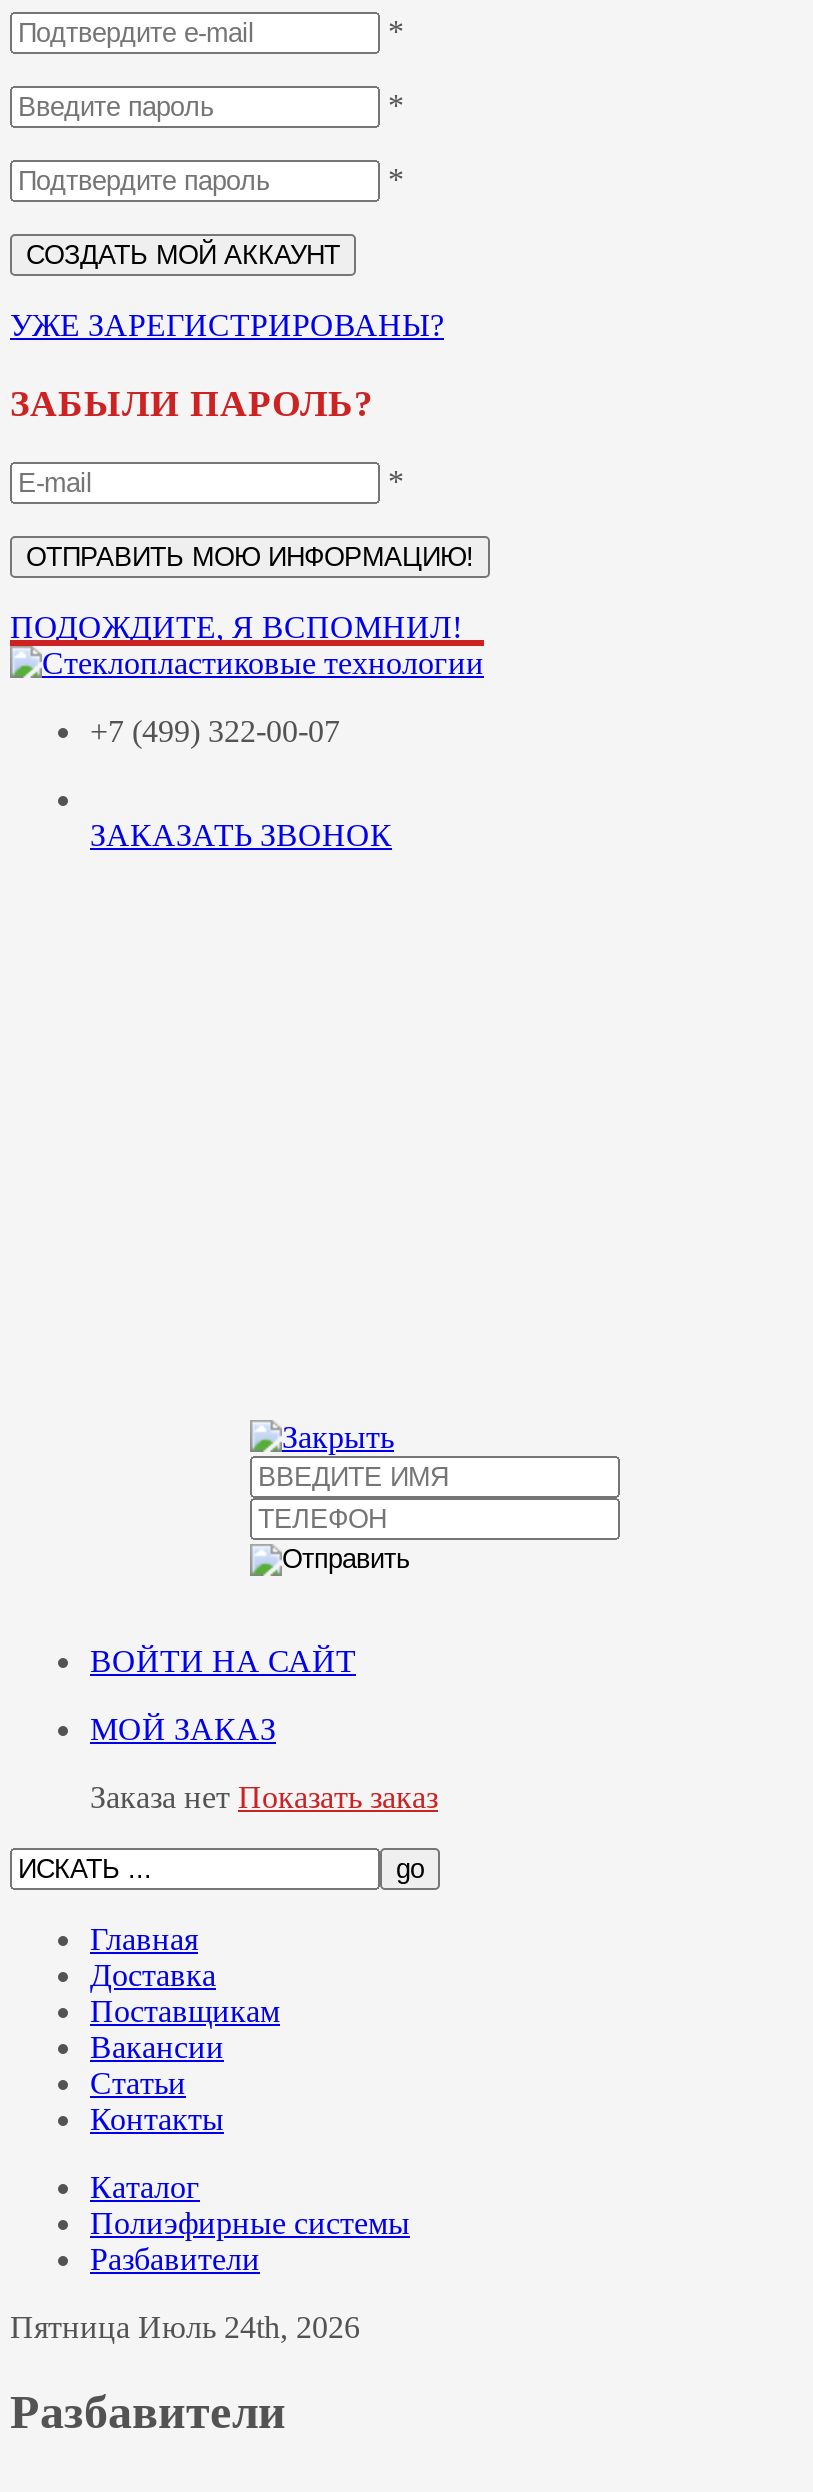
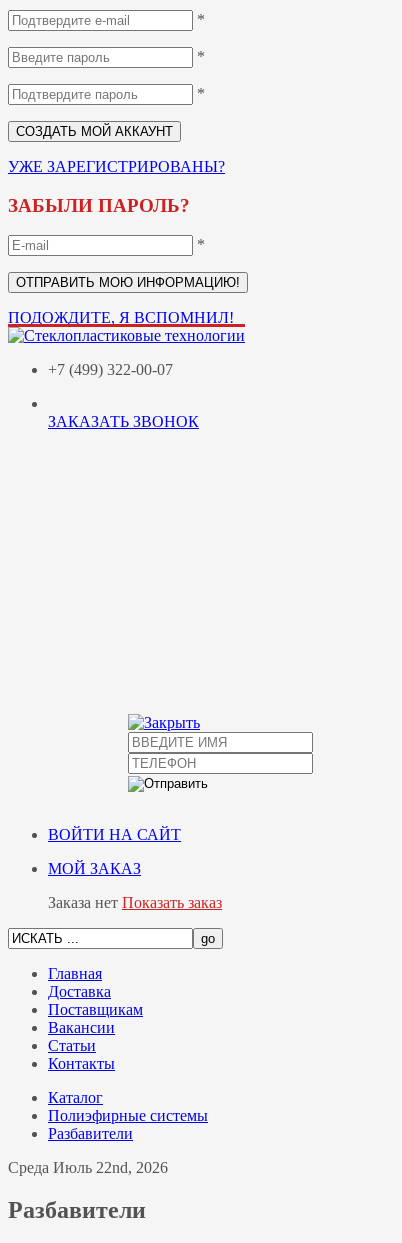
[10,2311,360,2345] Пятница Июль 24th, 2026 -> [8,1159,168,1176] Среда Июль 22nd, 2026

